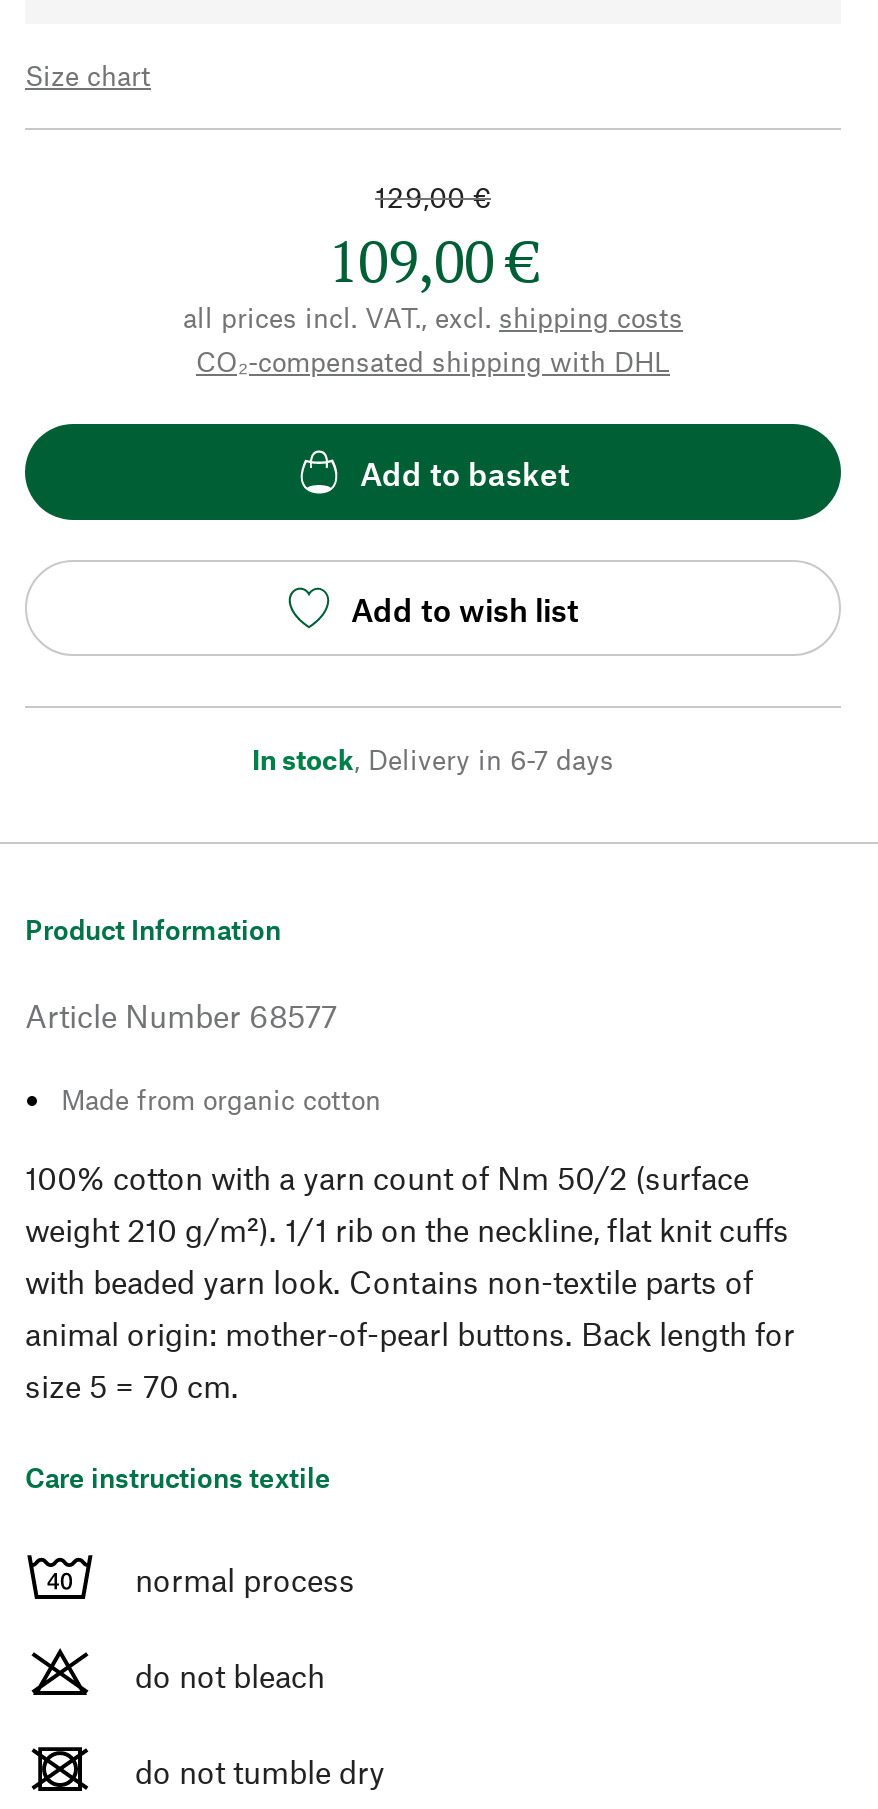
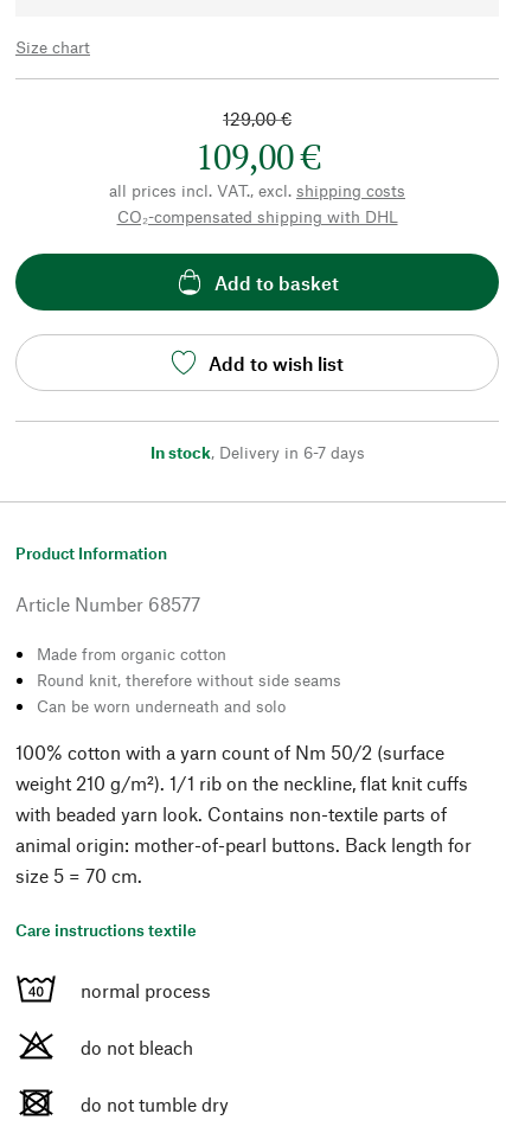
none -> [37,670,341,716] Round knit, therefore without side seams | Can be worn underneath and solo

